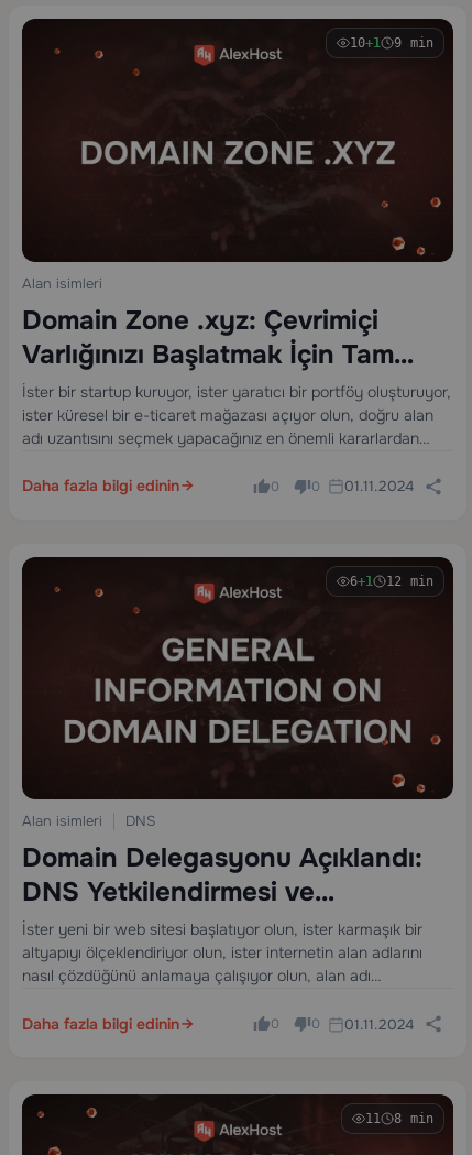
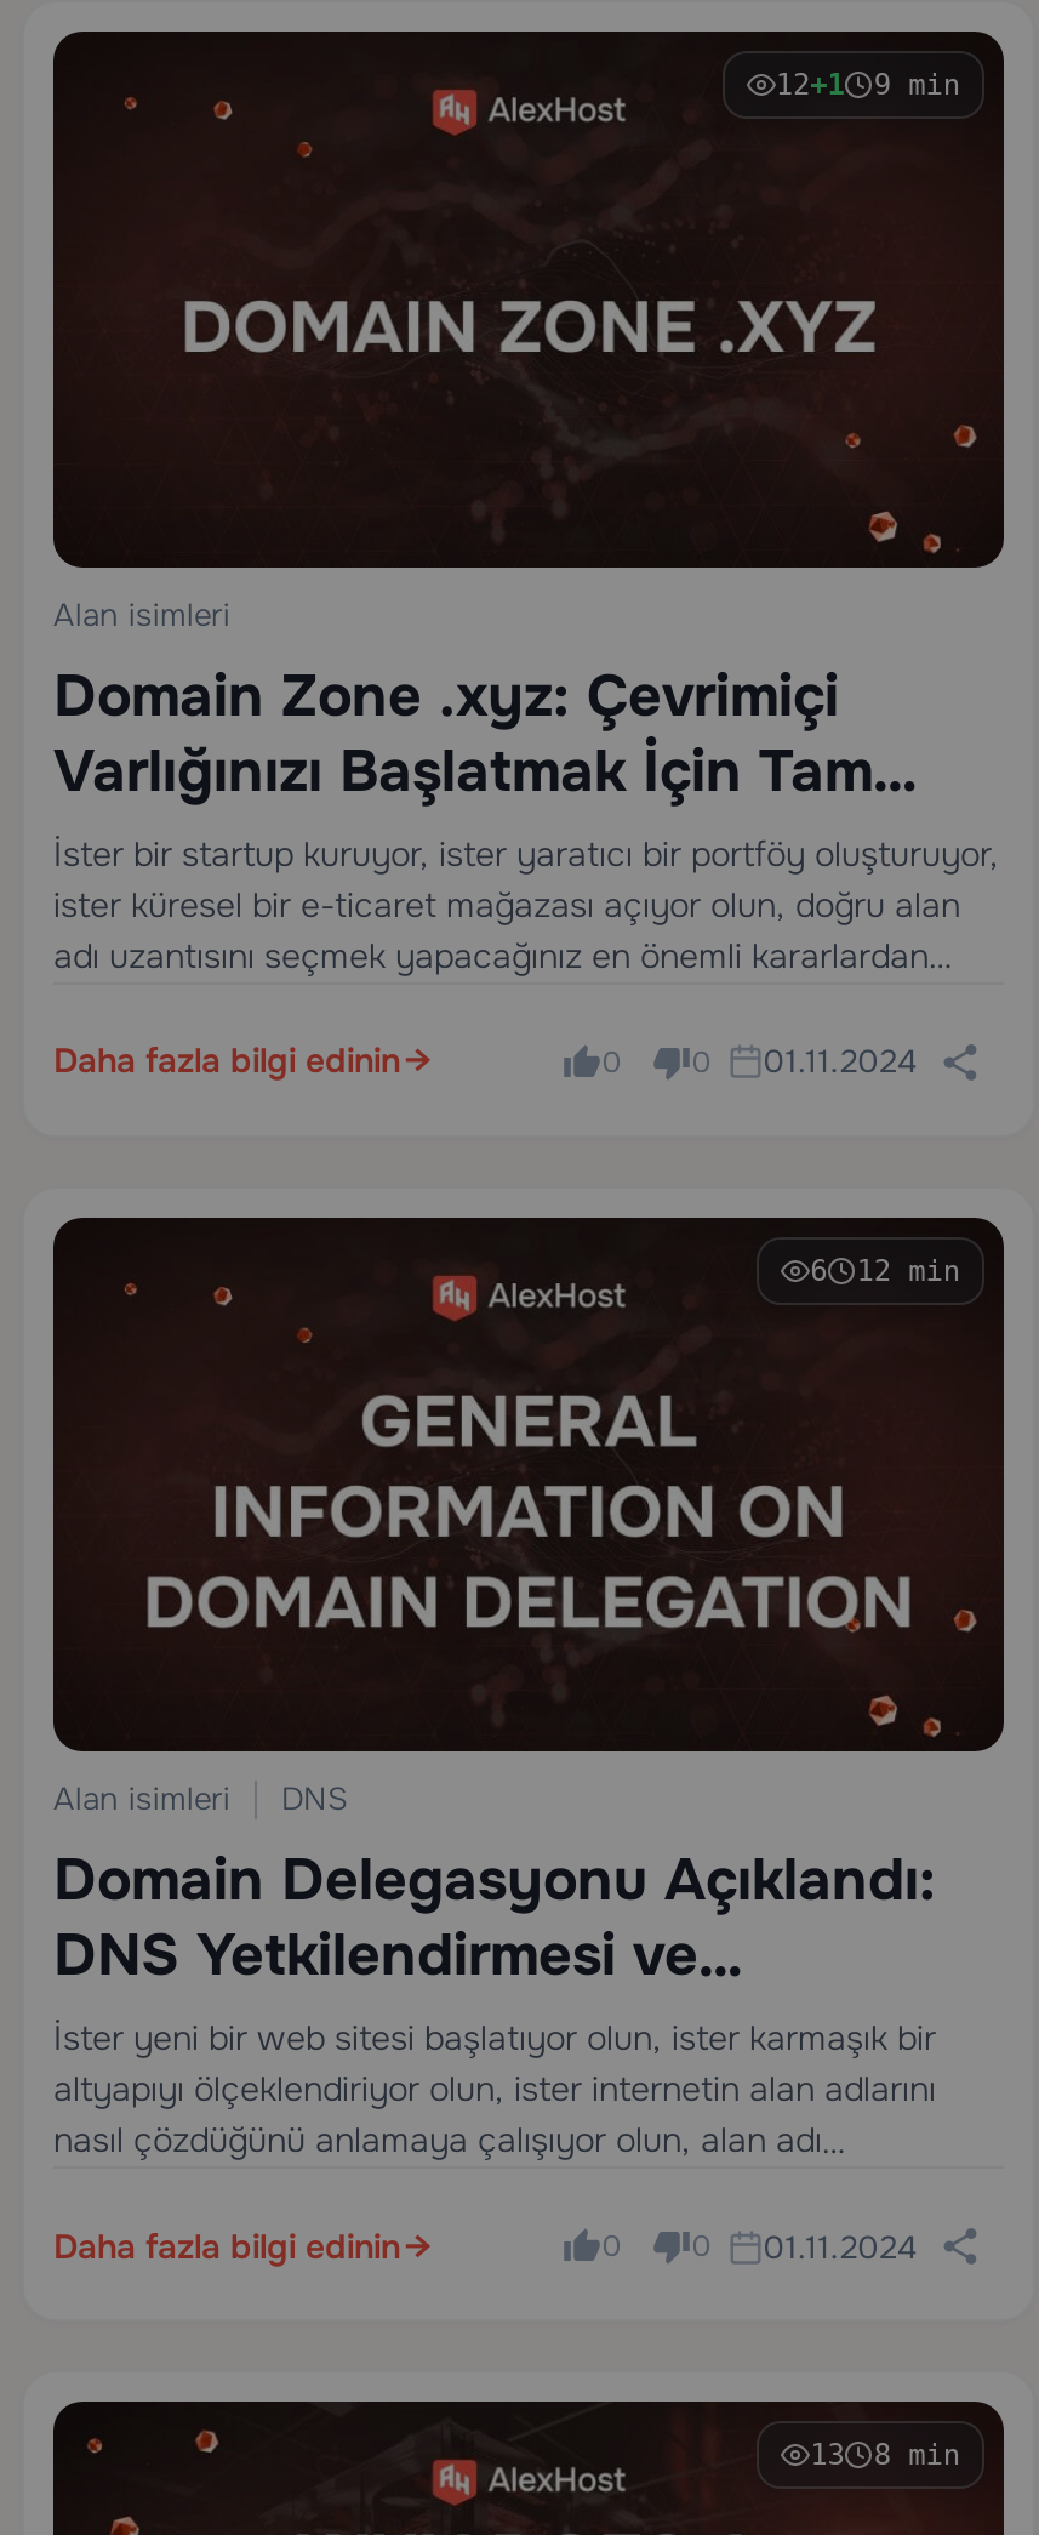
[350,36,433,51] 10+1 9 min -> [776,69,960,103] 12+1 9 min
[350,574,433,589] 6+1 12 min -> [810,1254,960,1288] 6 12 min
[365,1111,433,1127] 11 8 min -> [810,2439,960,2473] 13 8 min

